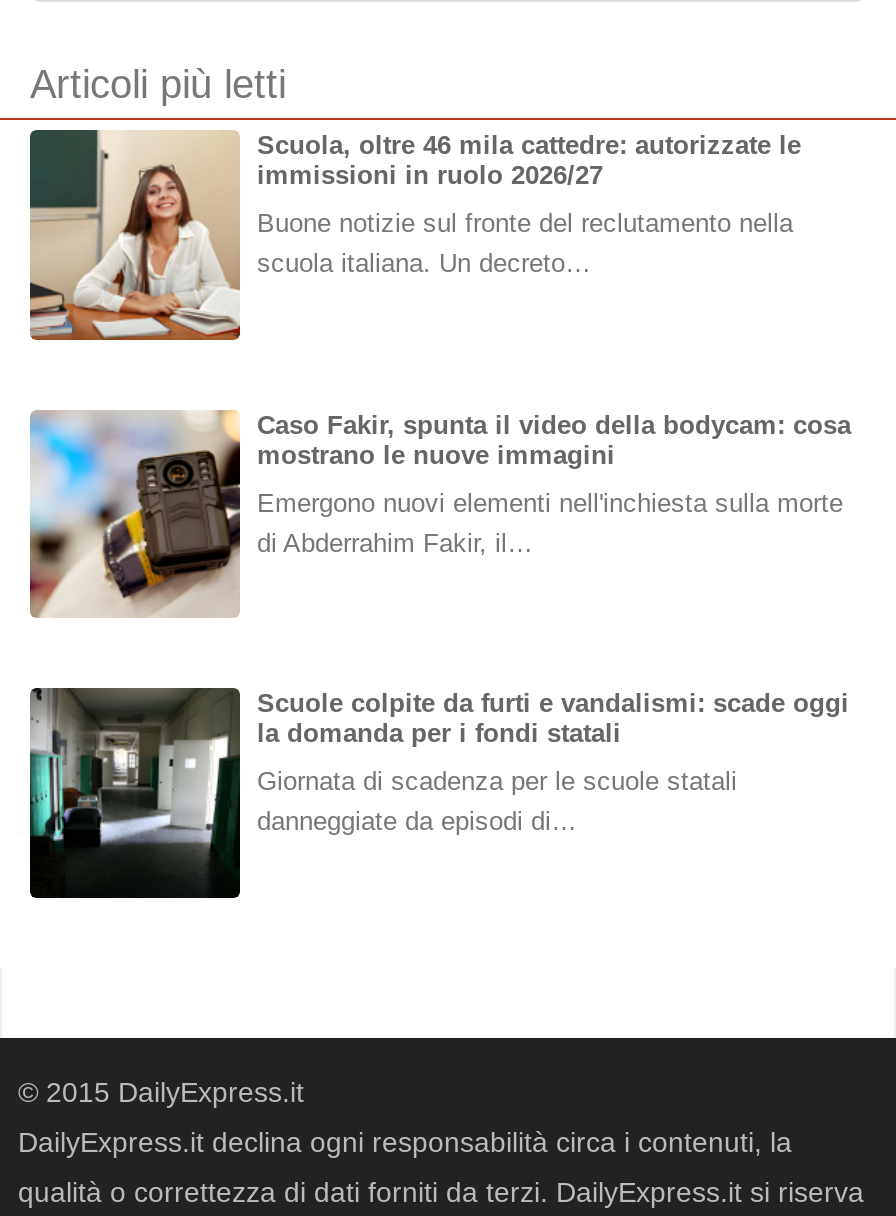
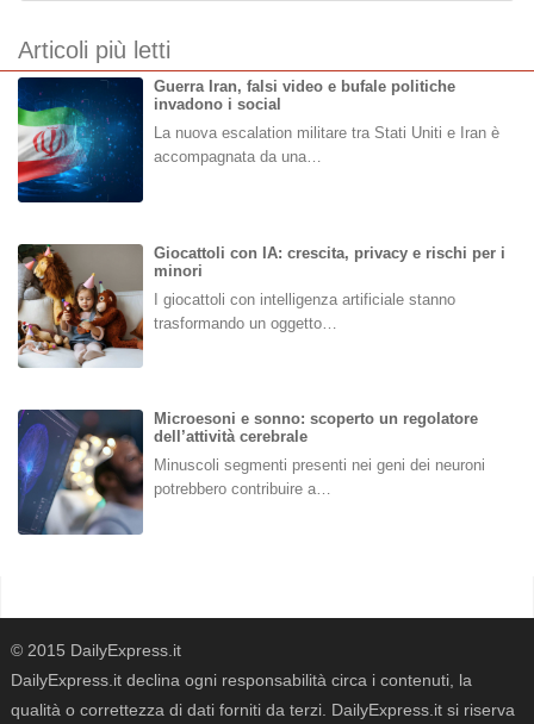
[28,130,801,342] [image] | Scuola, oltre 46 mila cattedre: autorizzate le | immissioni in ruolo 2026/27 -> [17,76,455,204] [image] | Guerra Iran, falsi video e bufale politiche | invadono i social
[257,208,793,278] Buone notizie sul fronte del reclutamento nella | scuola italiana. Un decreto… -> [153,124,499,166] La nuova escalation militare tra Stati Uniti e Iran è | accompagnata da una…
[30,409,851,618] [image] | Caso Fakir, spunta il video della bodycam: cosa | mostrano le nuove immagini -> [17,244,505,368] [image] | Giocattoli con IA: crescita, privacy e rischi per i | minori
[257,487,843,557] Emergono nuovi elementi nell'inchiesta sulla morte | di Abderrahim Fakir, il… -> [153,290,455,332] I giocattoli con intelligenza artificiale stanno | trasformando un oggetto…
[30,688,849,900] [image] | Scuole colpite da furti e vandalismi: scade oggi | la domanda per i fondi statali -> [17,410,477,536] [image] | Microesoni e sonno: scoperto un regolatore | dell’attività cerebrale
[257,766,737,836] Giornata di scadenza per le scuole statali | danneggiate da episodi di… -> [153,456,485,498] Minuscoli segmenti presenti nei geni dei neuroni | potrebbero contribuire a…

